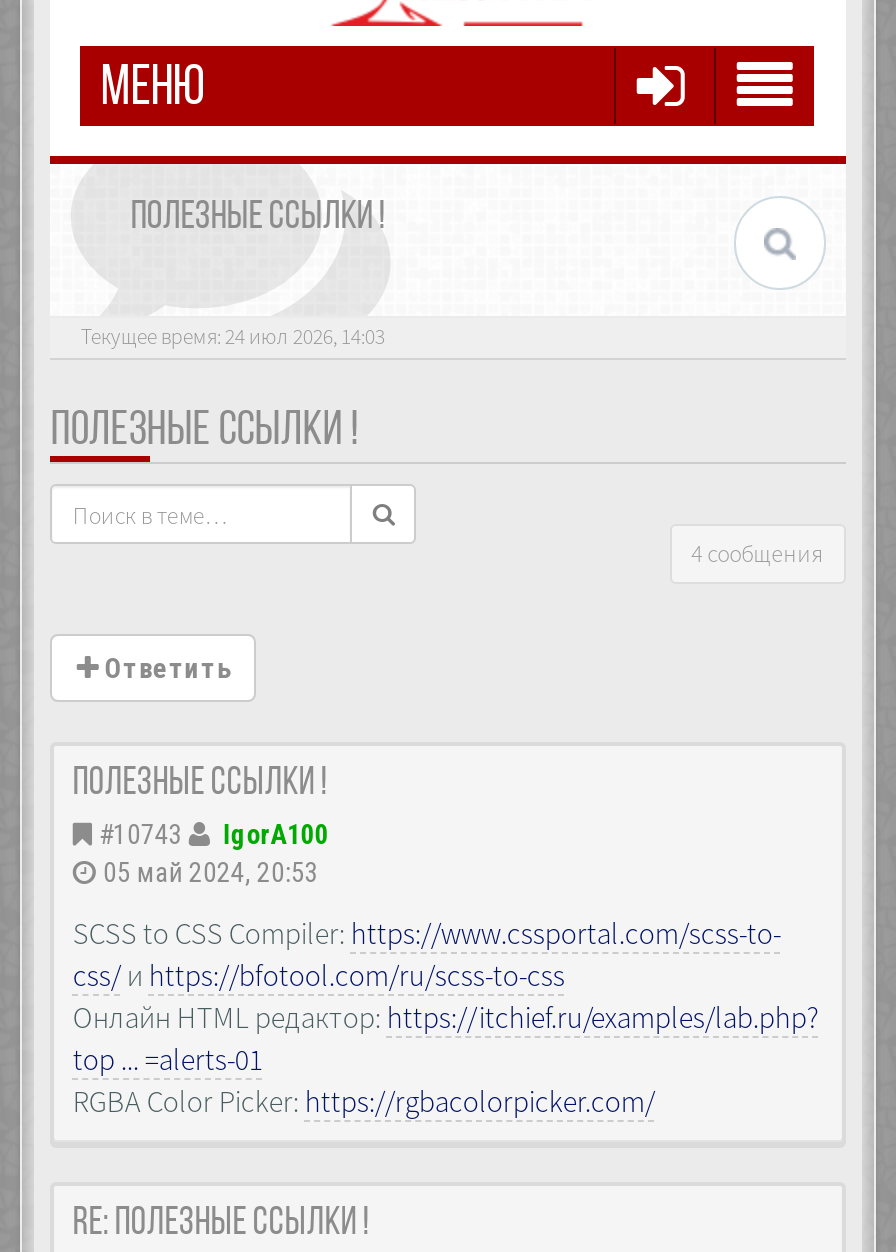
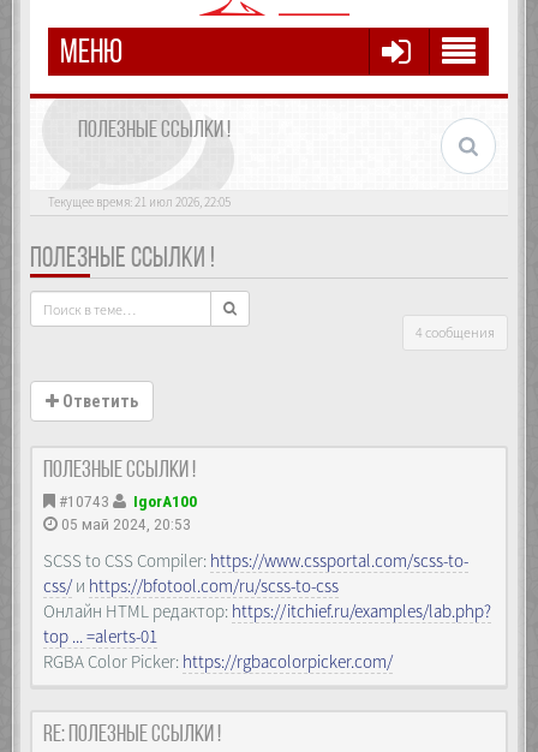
[81,322,385,350] Текущее время: 24 июл 2026, 14:03 -> [49,193,231,210] Текущее время: 21 июл 2026, 22:05

